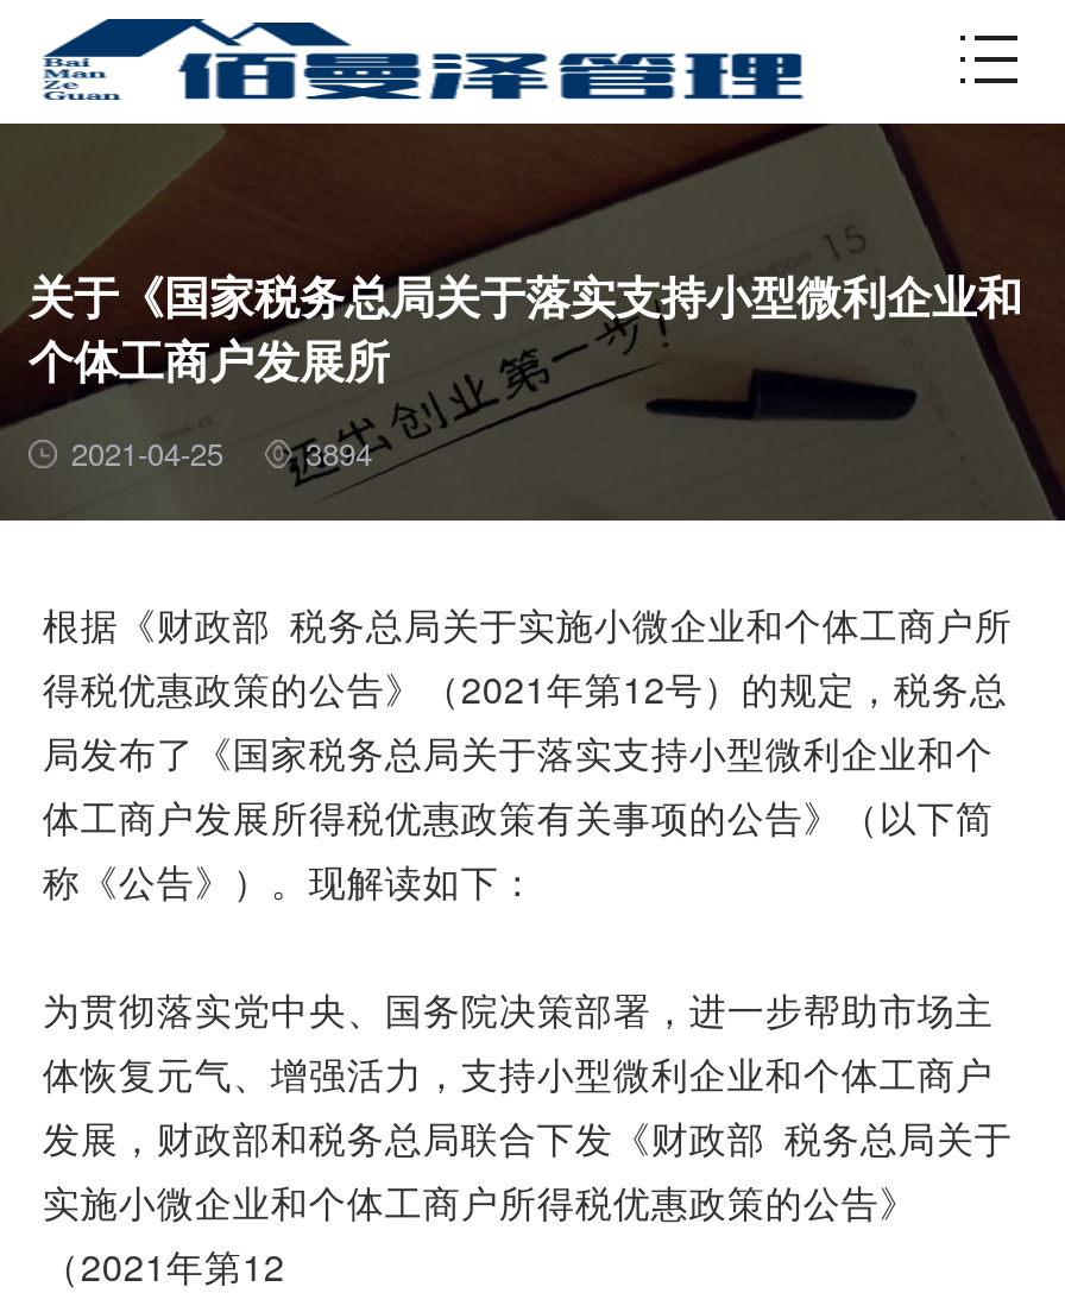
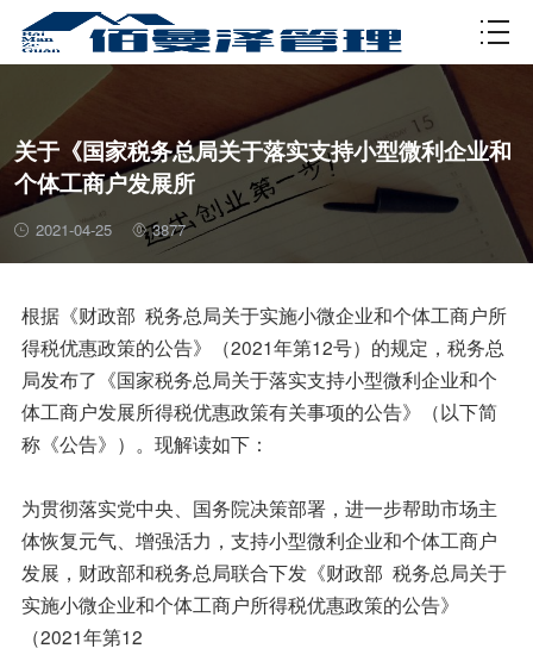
[71,431,372,476] 2021-04-25 3894 -> [35,218,186,241] 2021-04-25 3877

